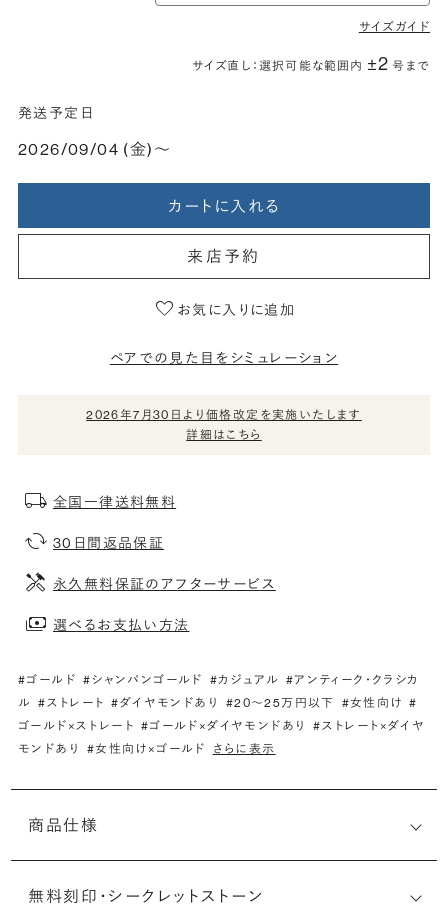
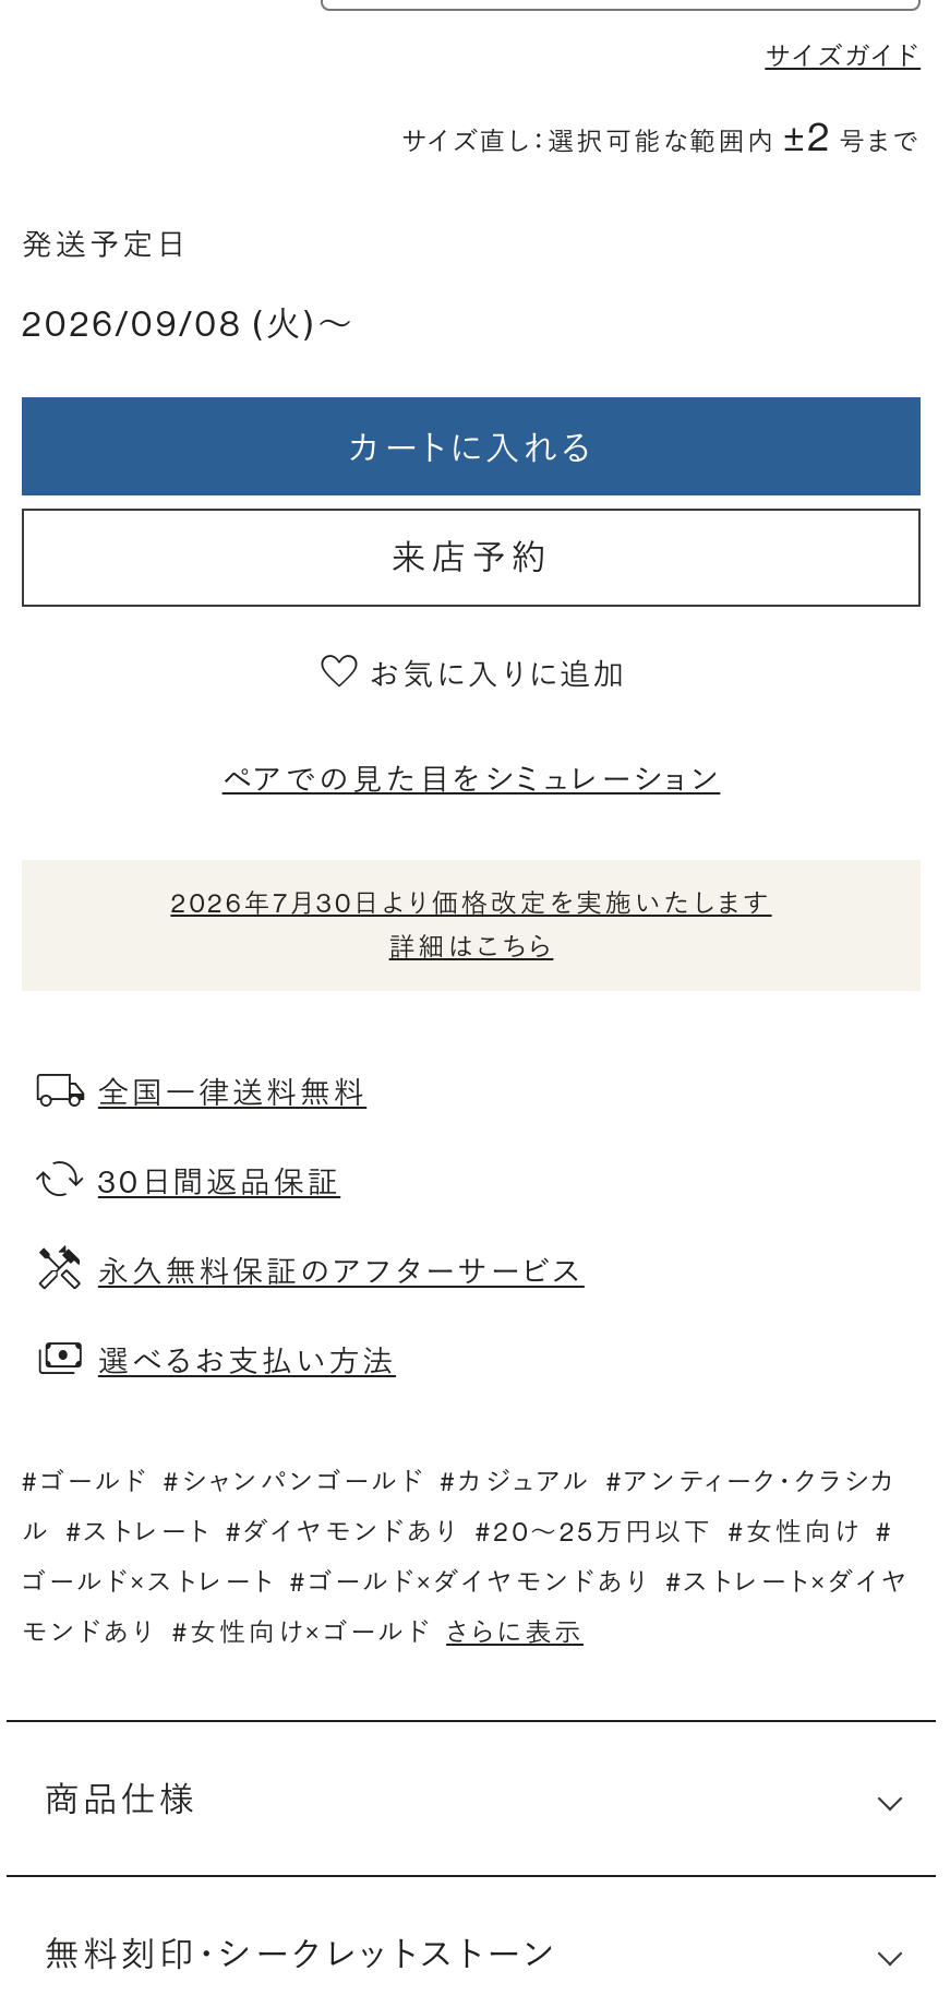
[18,139,171,159] 2026/09/04 (金)〜 -> [22,301,355,345] 2026/09/08 (火)〜

